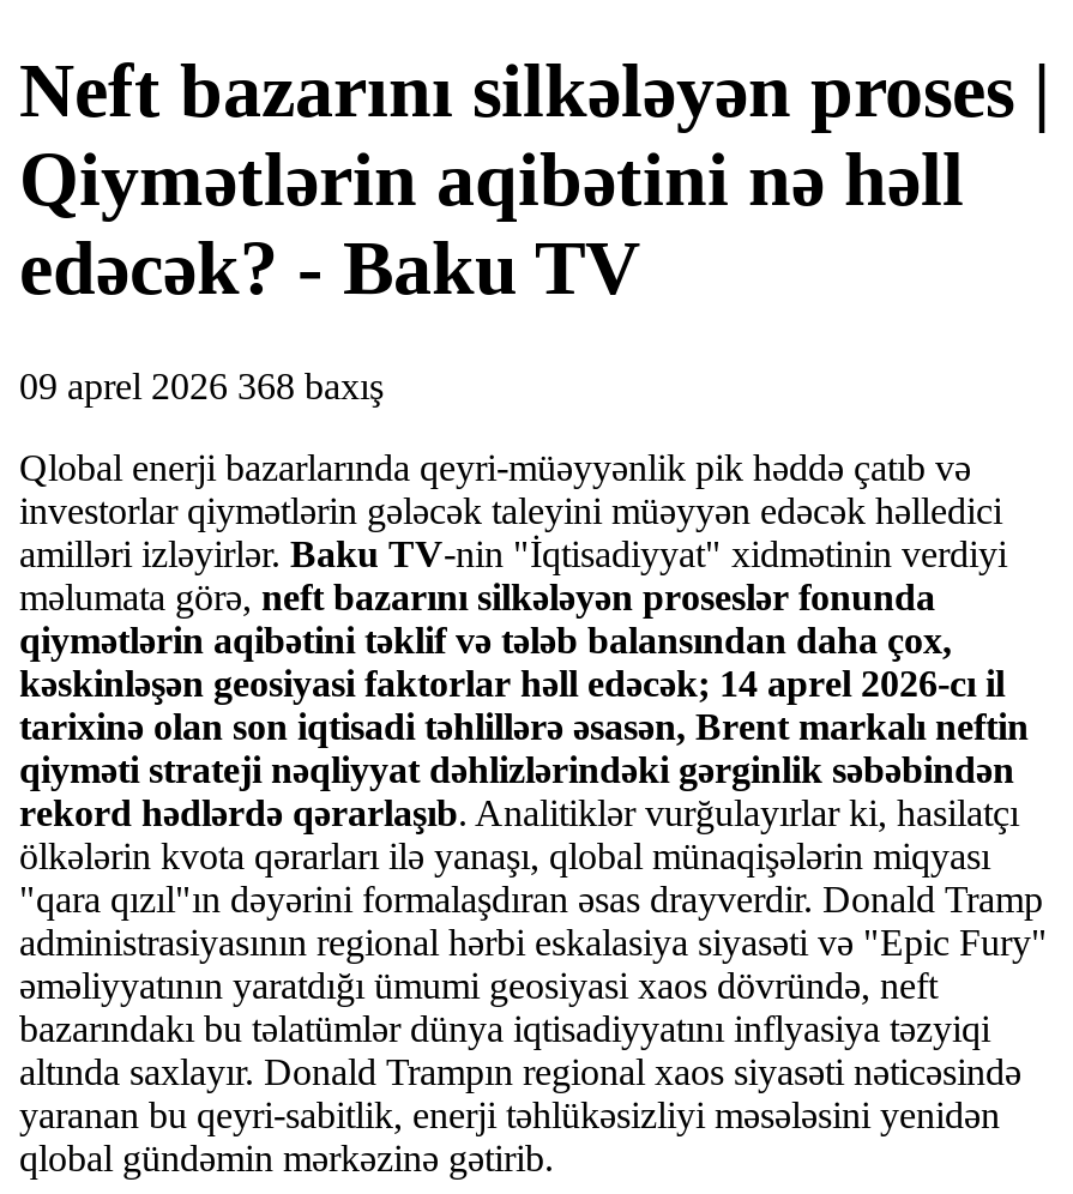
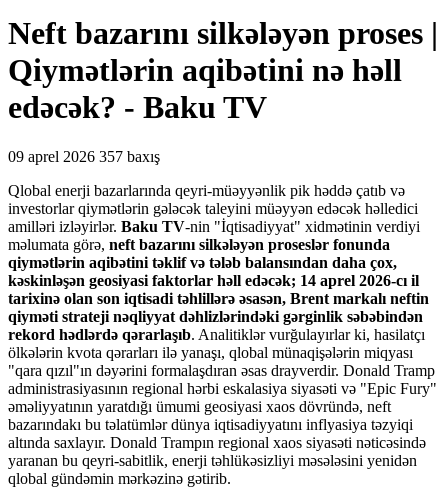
[19,365,384,406] 09 aprel 2026 368 baxış -> [8,148,160,165] 09 aprel 2026 357 baxış

